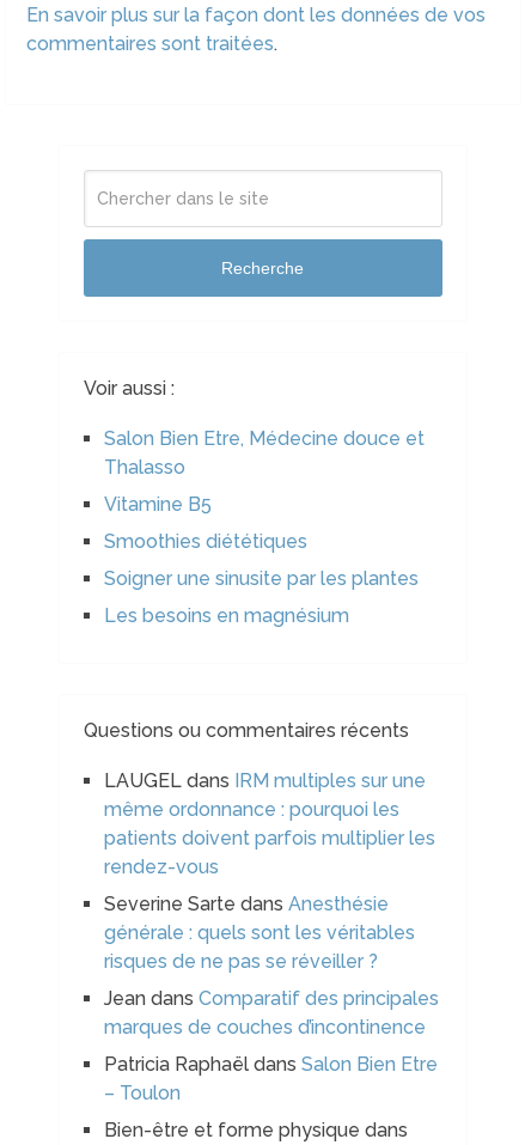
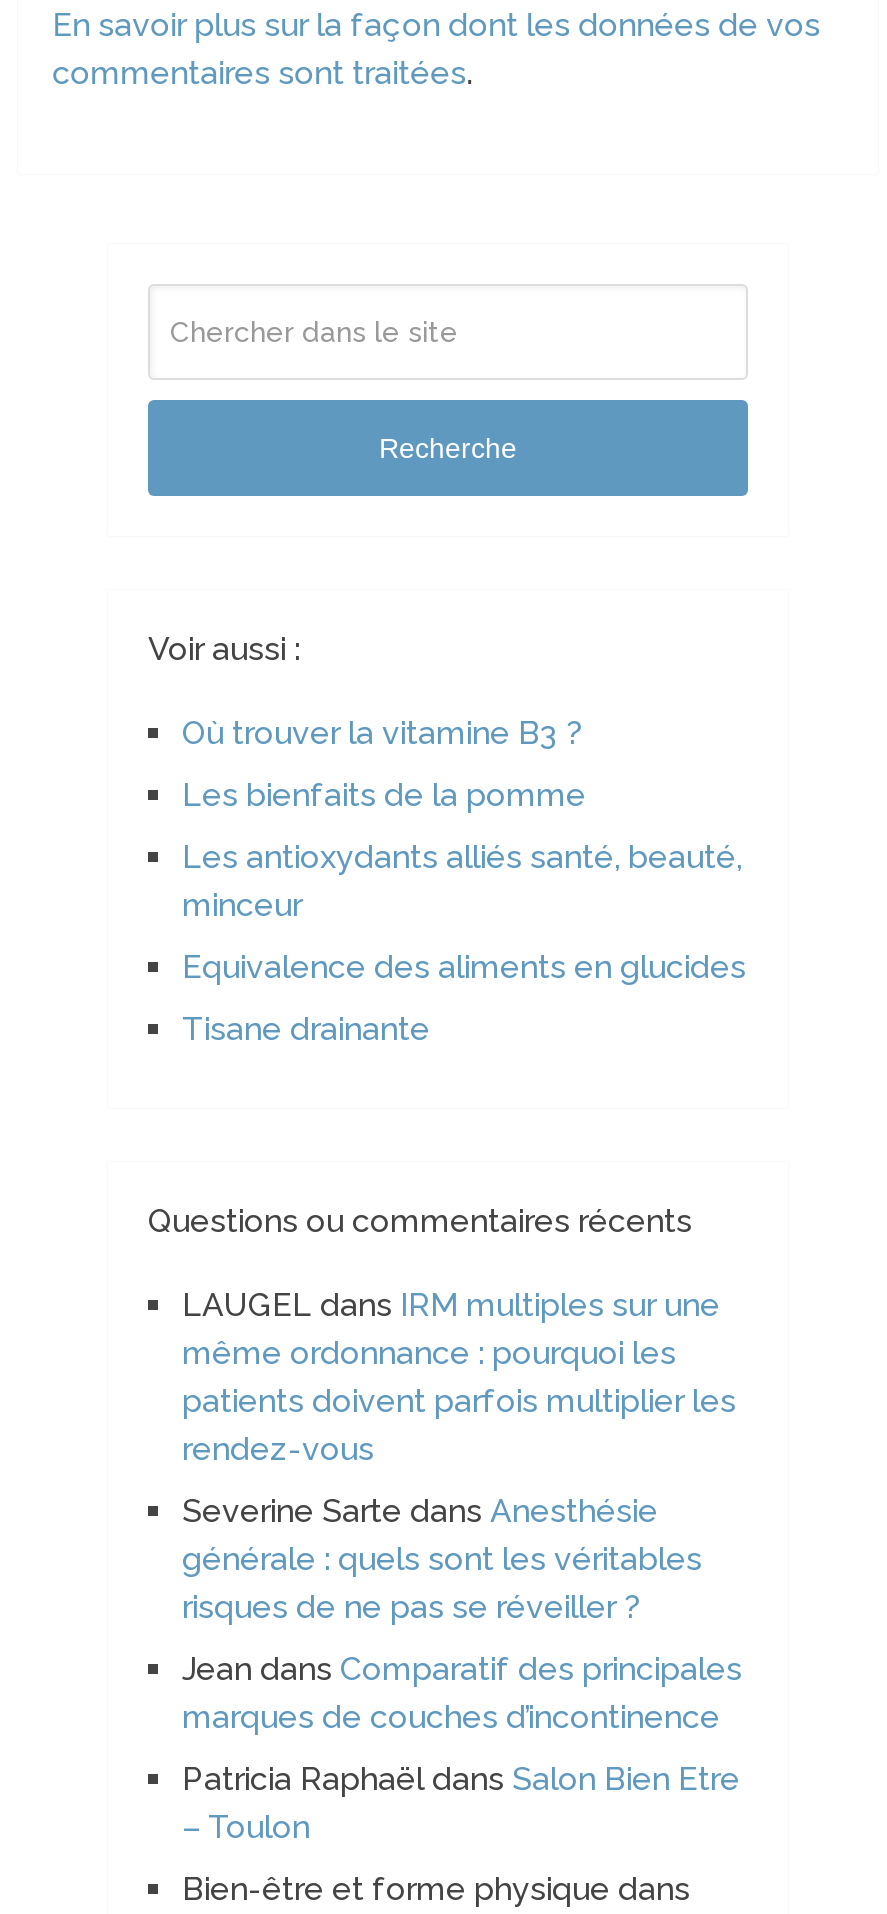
[104,427,425,478] Salon Bien Etre, Médecine douce et | Thalasso -> [182,713,582,751] Où trouver la vitamine B3 ?
[104,492,212,515] Vitamine B5 -> [182,775,586,813] Les bienfaits de la pomme
[104,530,307,552] Smoothies diététiques -> [182,837,742,923] Les antioxydants alliés santé, beauté, | minceur
[104,567,419,589] Soigner une sinusite par les plantes -> [182,947,746,985] Equivalence des aliments en glucides
[104,604,349,626] Les besoins en magnésium -> [182,1009,430,1047] Tisane drainante

